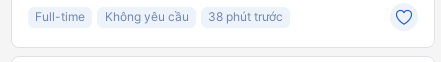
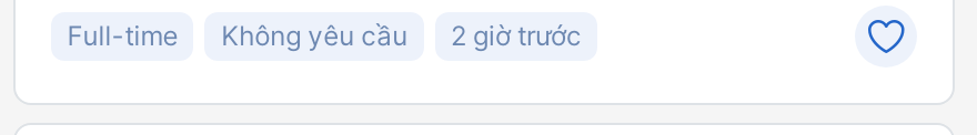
[35,9,283,24] Full-time Không yêu cầu 38 phút trước -> [67,19,582,52] Full-time Không yêu cầu 2 giờ trước

